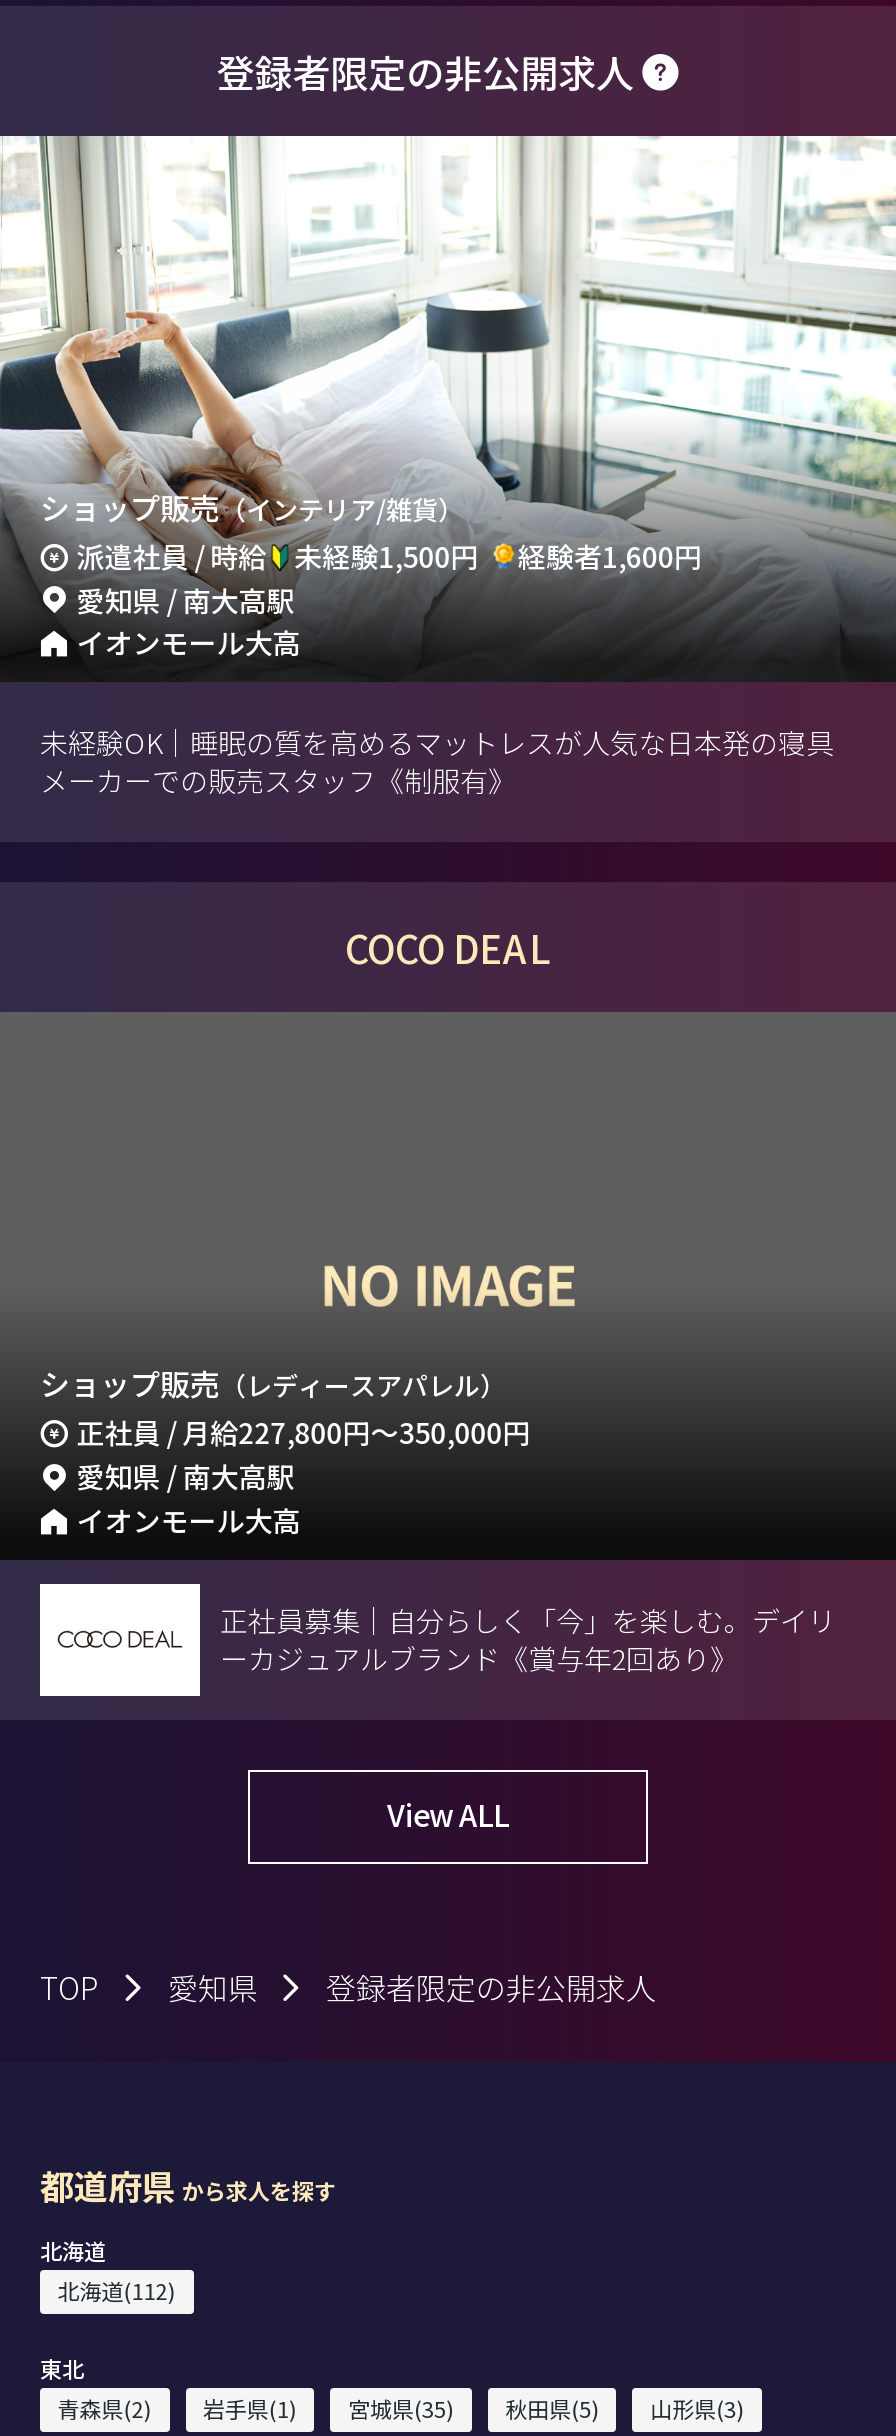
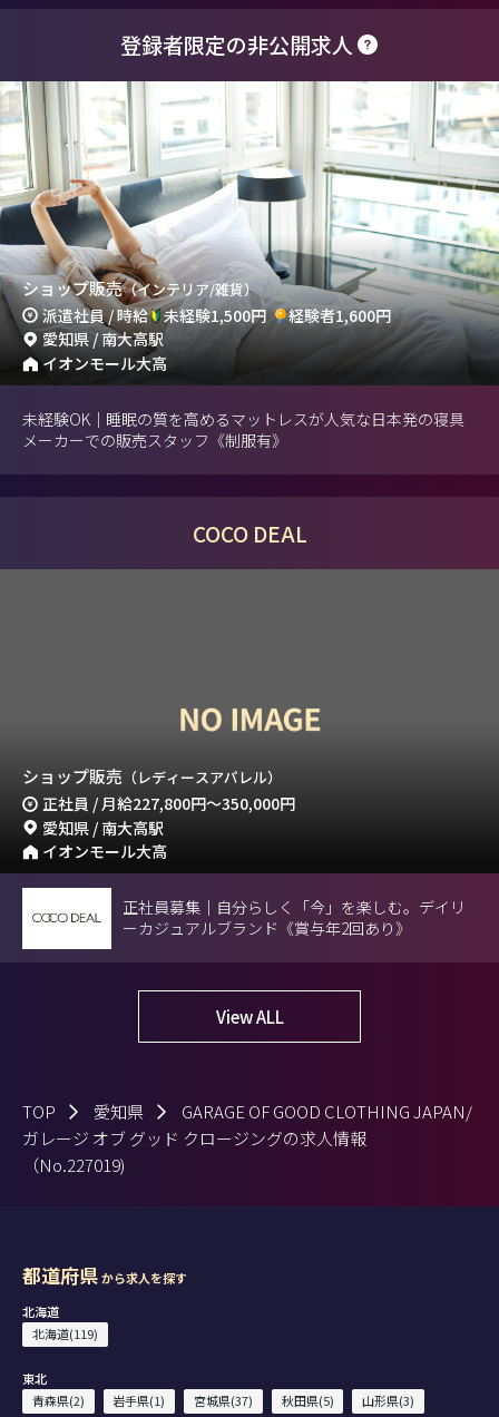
[326,1966,656,2008] 登録者限定の非公開求人 -> [22,1100,472,1177] GARAGE OF GOOD CLOTHING JAPAN/ | ガレージ オブ グッド クロージングの求人情報 | （No.227019)
[58,2274,176,2306] 北海道(112) -> [32,1325,98,1343] 北海道(119)
[58,2393,744,2425] 青森県(2) 岩手県(1) 宮城県(35) 秋田県(5) 山形県(3) -> [32,1391,415,1409] 青森県(2) 岩手県(1) 宮城県(37) 秋田県(5) 山形県(3)

